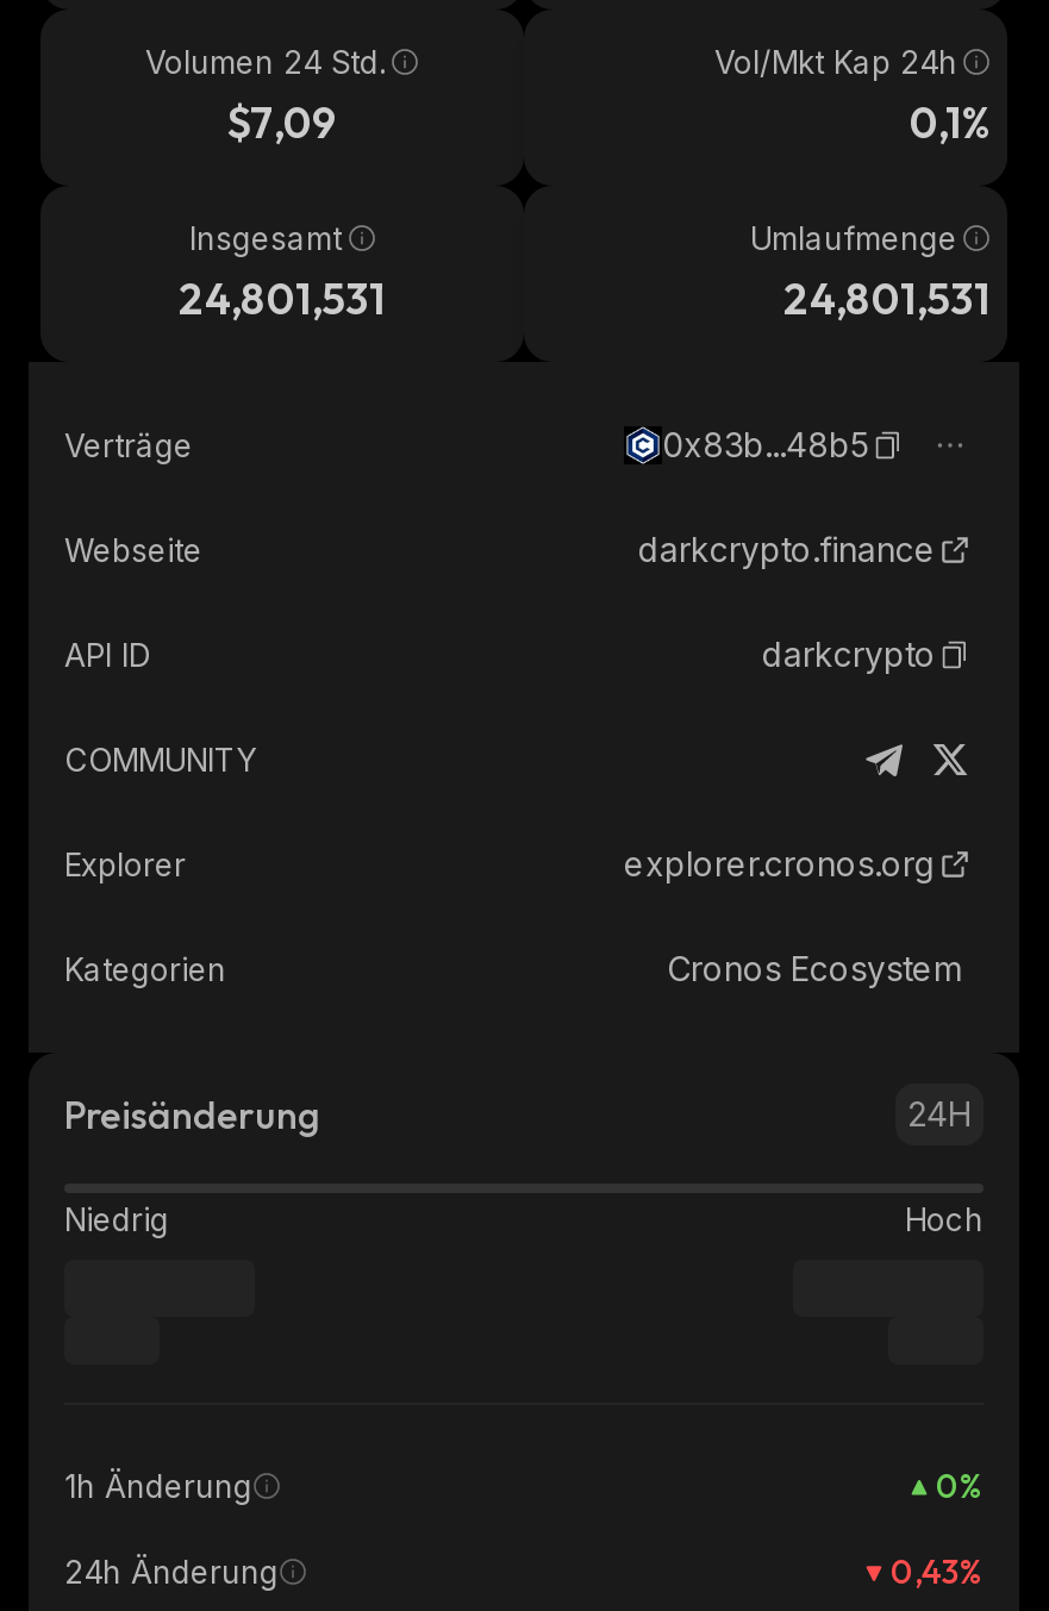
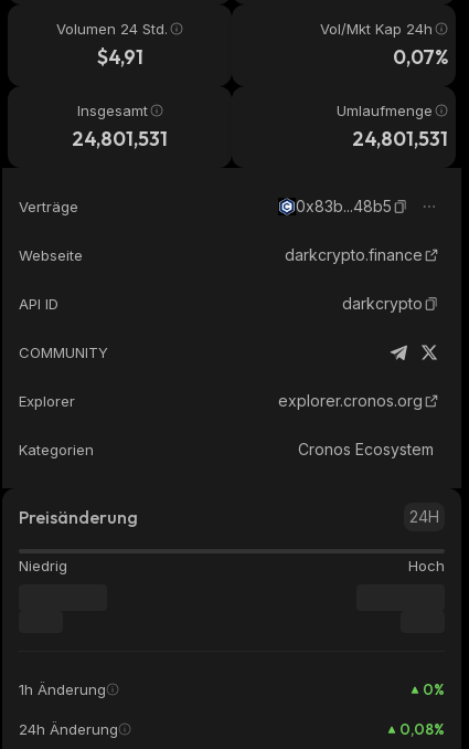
[226,95,338,150] $7,09 -> [97,44,143,70] $4,91
[910,95,991,150] 0,1% -> [393,44,448,70] 0,07%
[891,1550,984,1593] 0,43% -> [399,719,445,739] 0,08%

